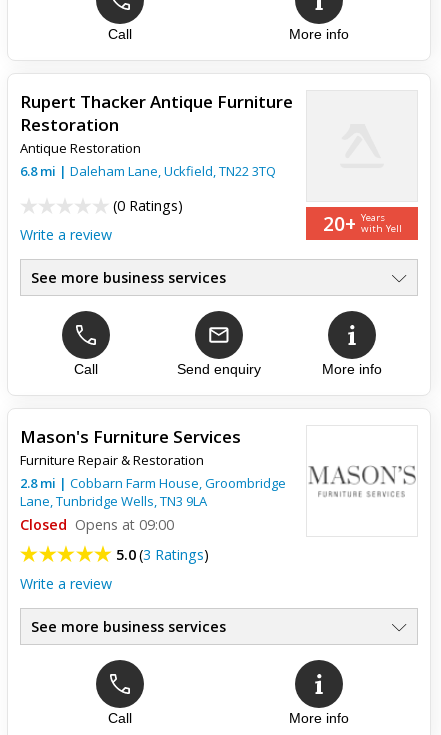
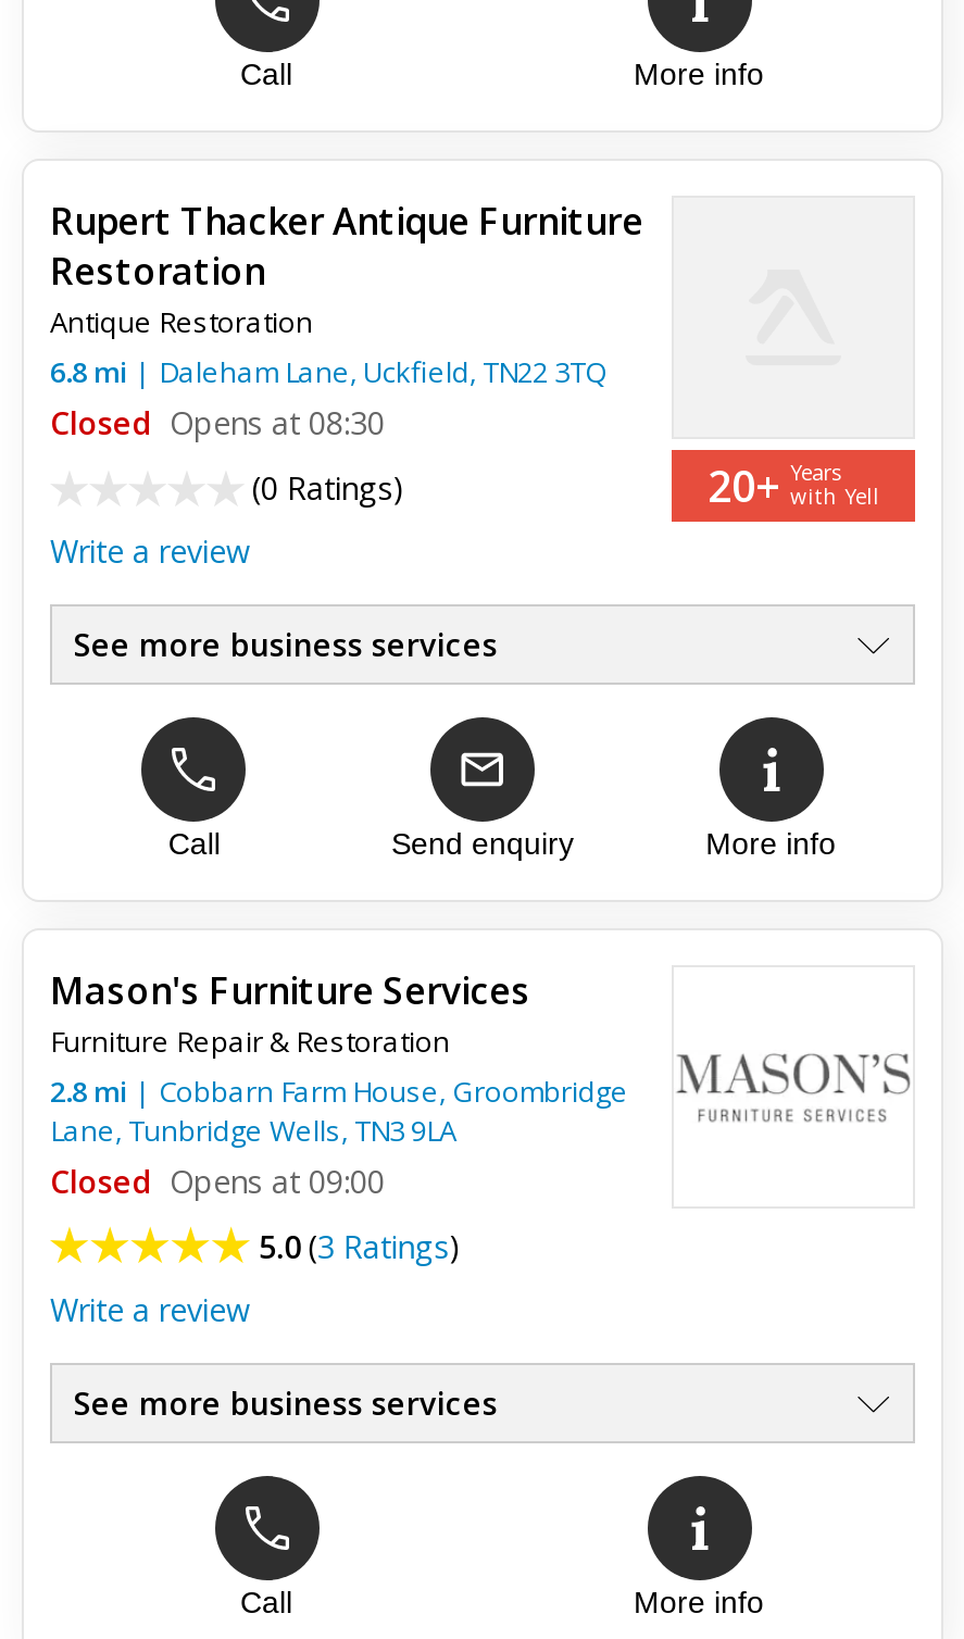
none -> [50,402,385,443] Closed Opens at 08:30

